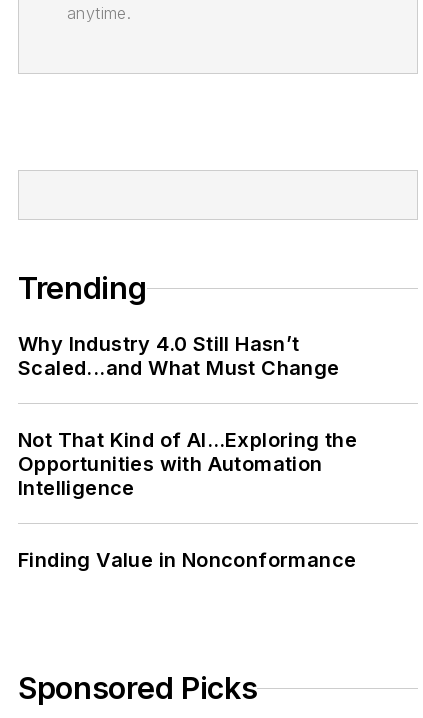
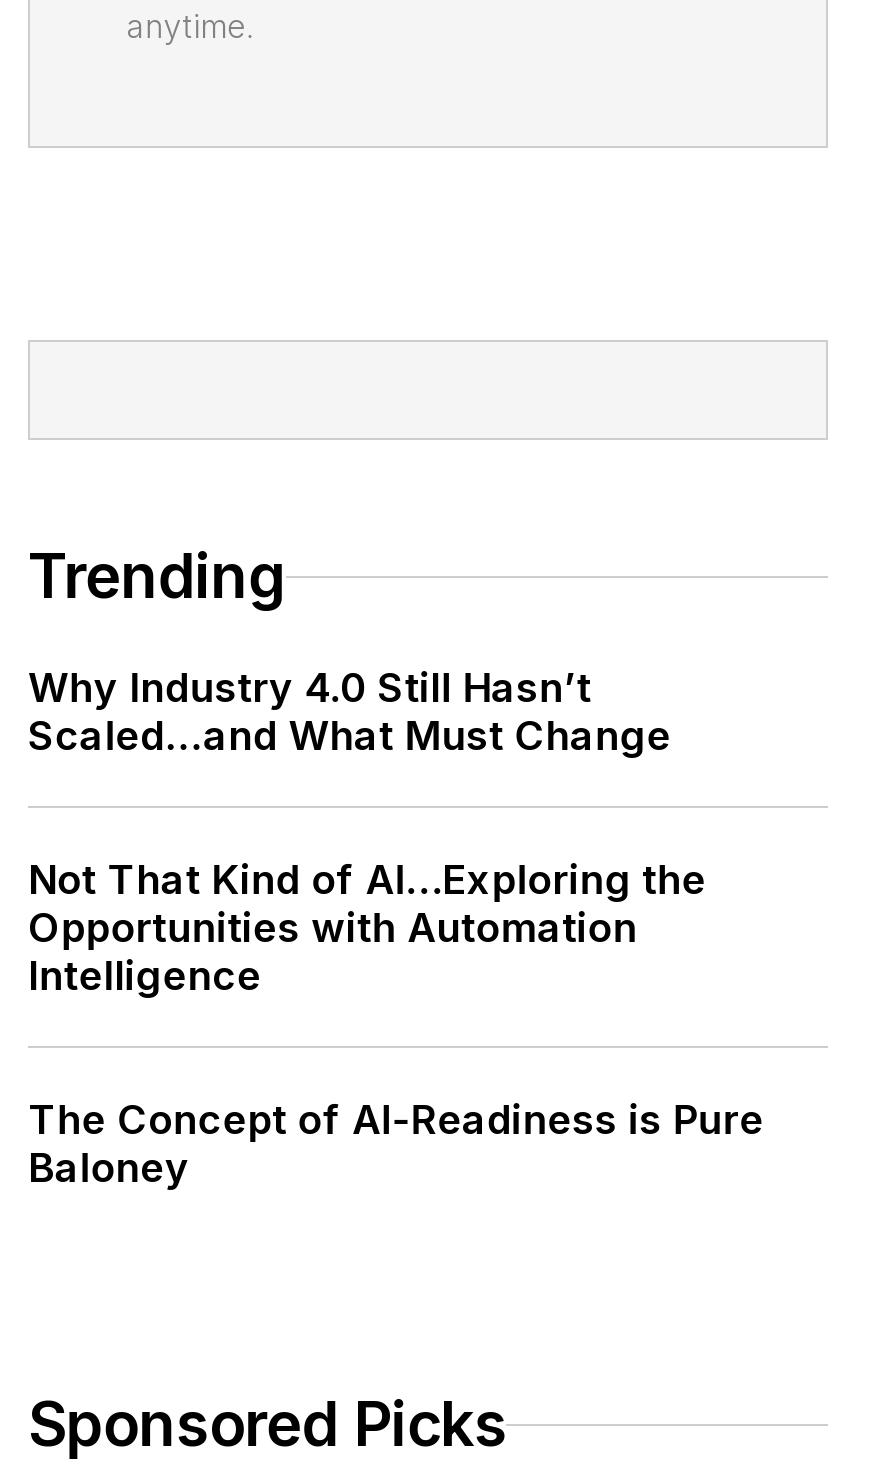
[18,548,356,572] Finding Value in Nonconformance -> [28,1097,764,1193] The Concept of AI-Readiness is Pure | Baloney

